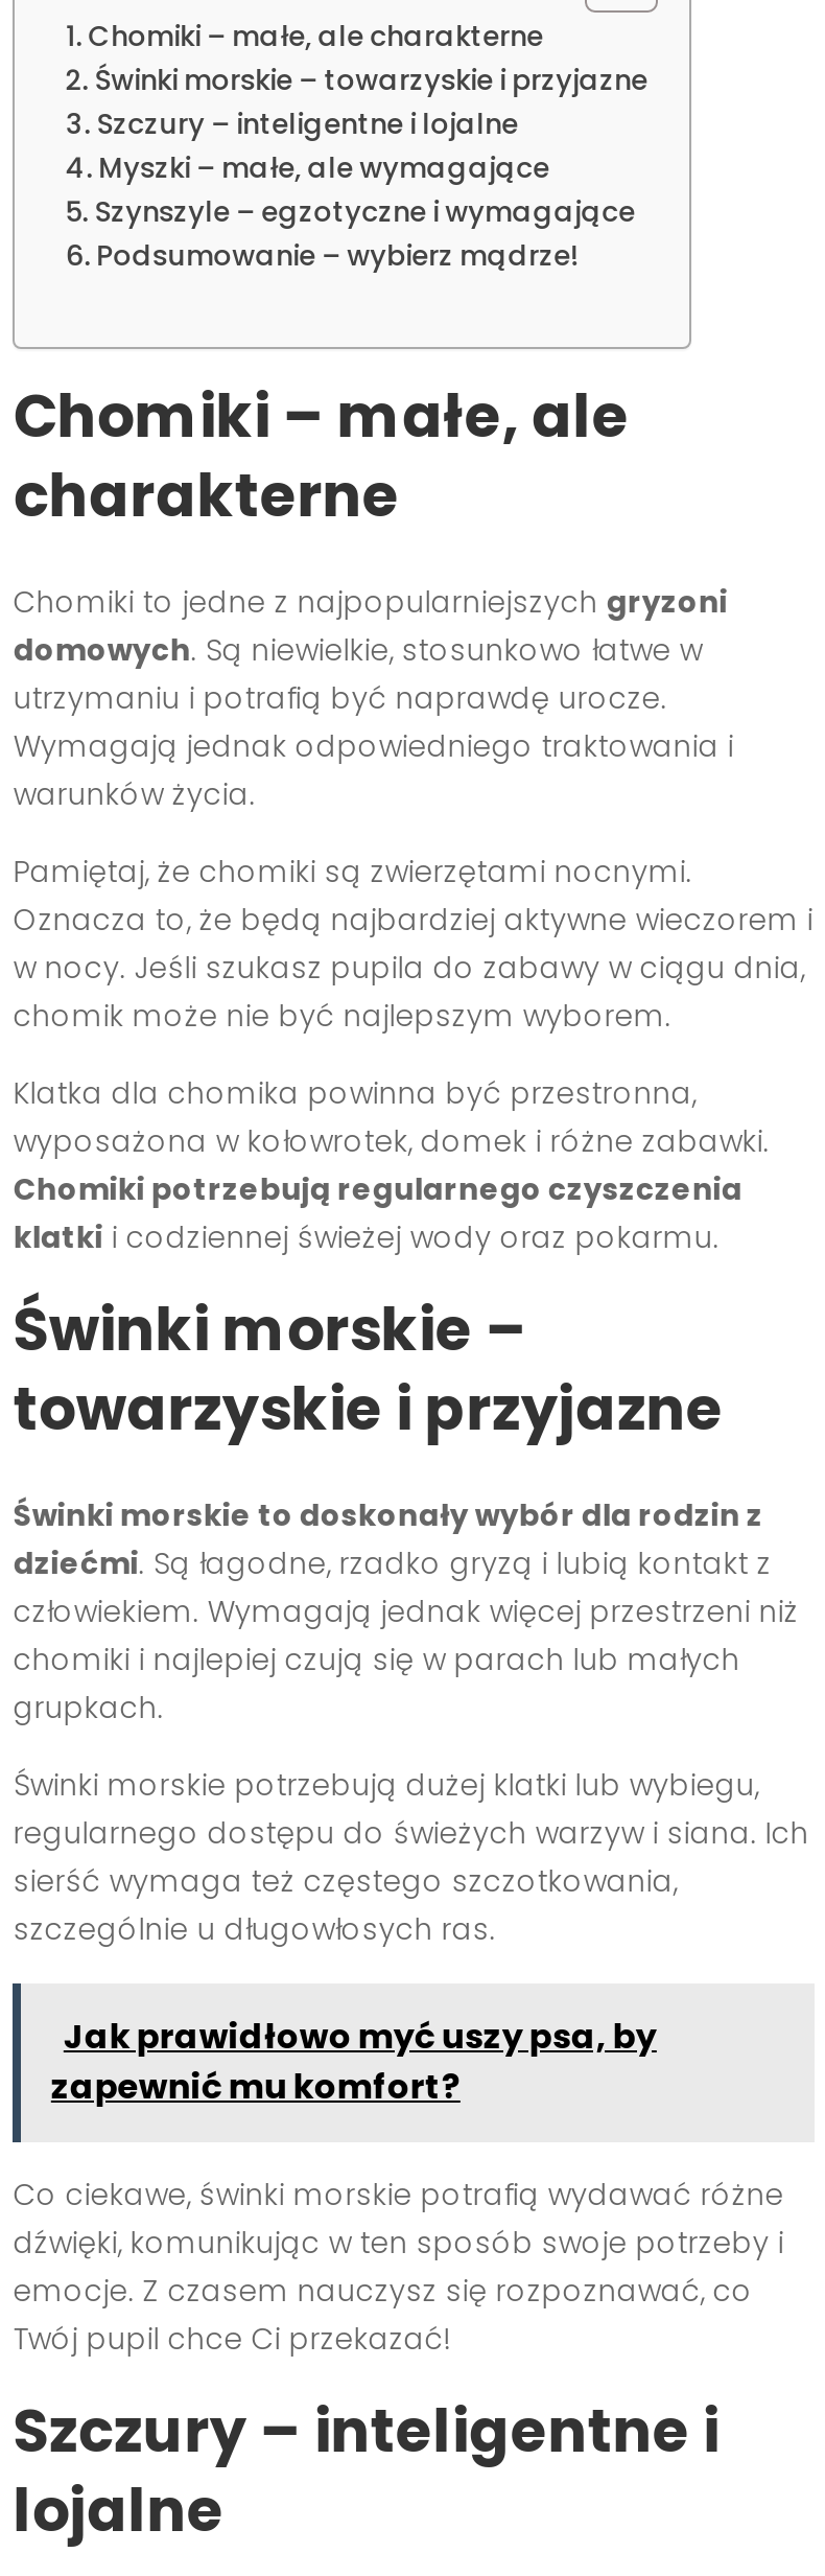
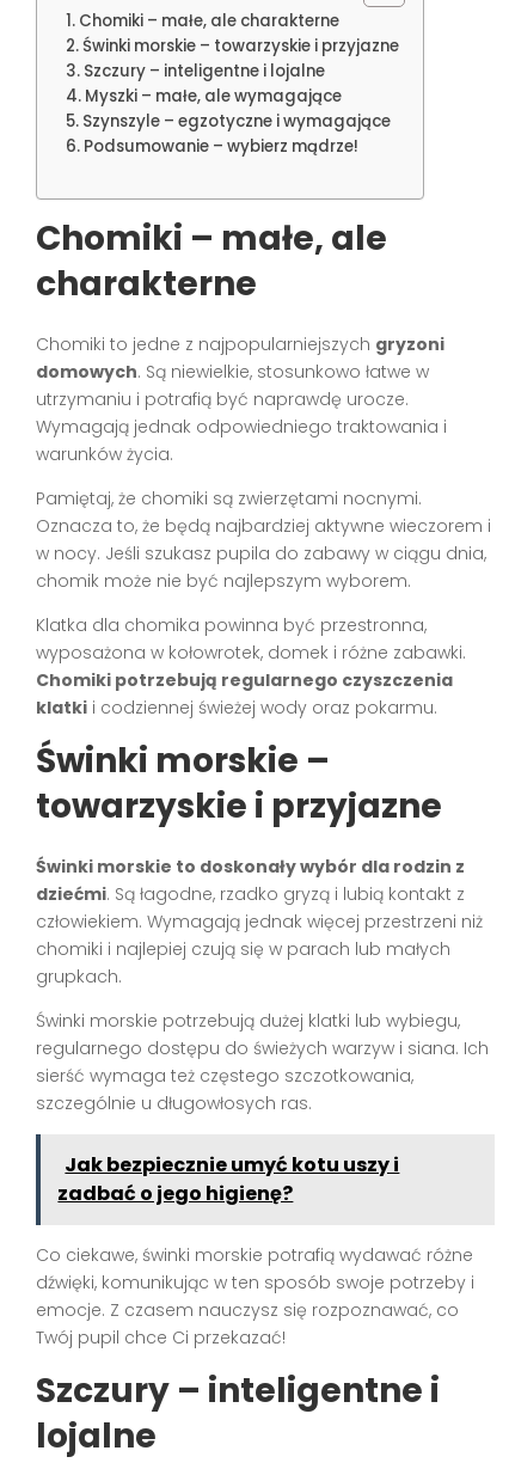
[51,2012,657,2110] Jak prawidłowo myć uszy psa, by | zapewnić mu komfort? -> [58,1151,400,1207] Jak bezpiecznie umyć kotu uszy i | zadbać o jego higienę?

